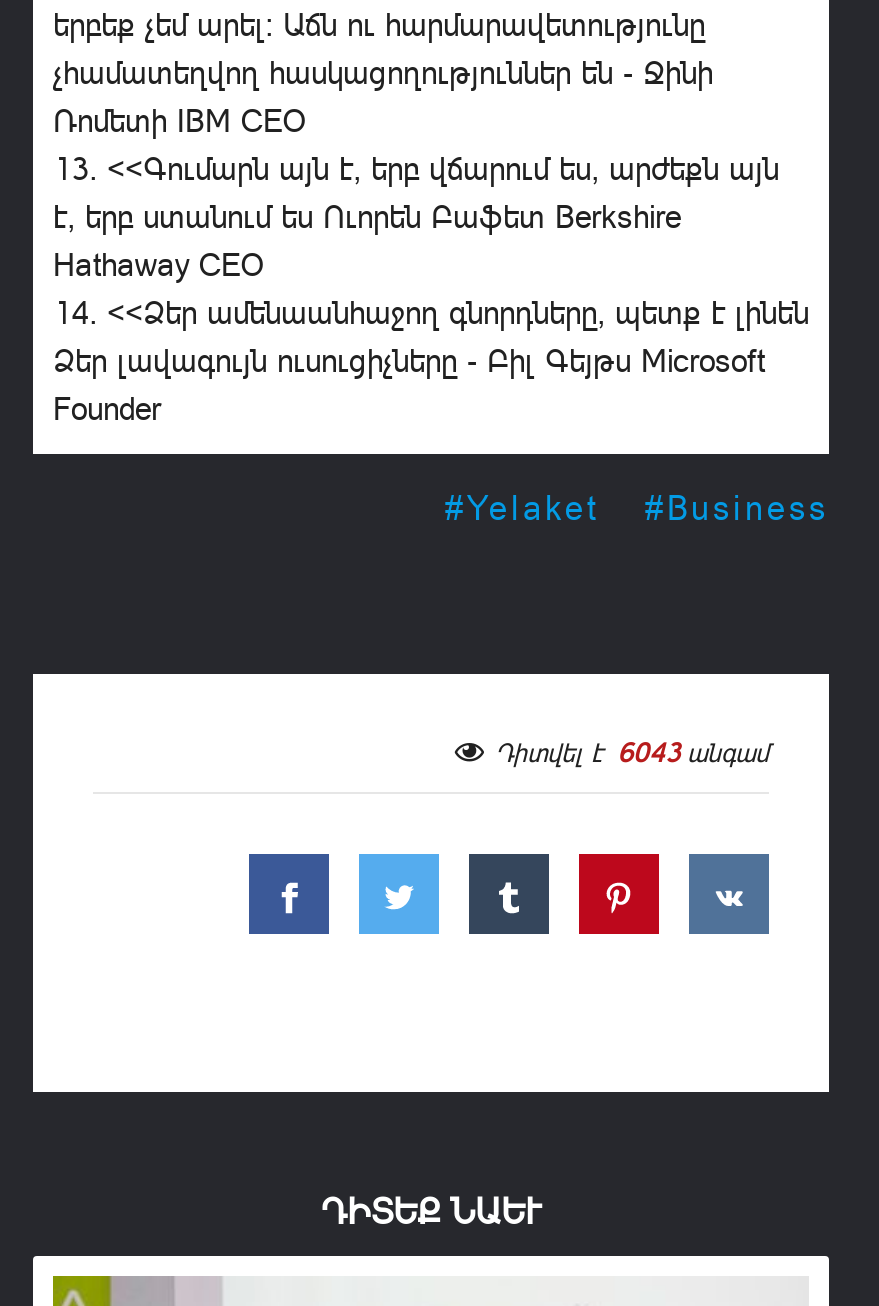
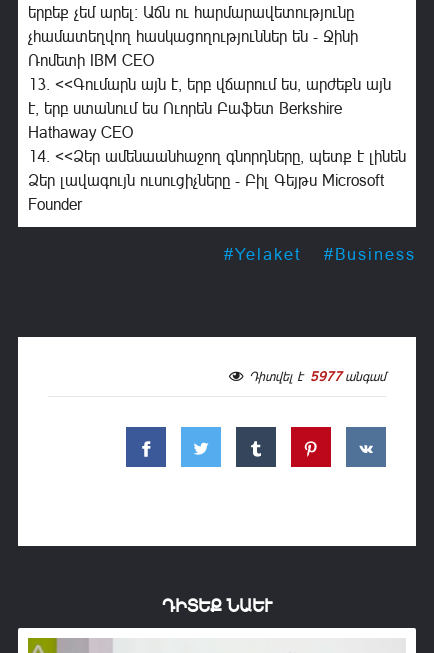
[495,738,769,768] Դիտվել է 6043 անգամ -> [249,369,386,384] Դիտվել է 5977 անգամ

